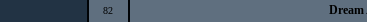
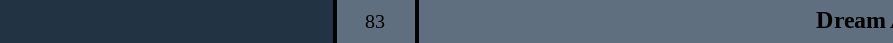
[103,5,113,16] 82 -> [365,10,385,32] 83

